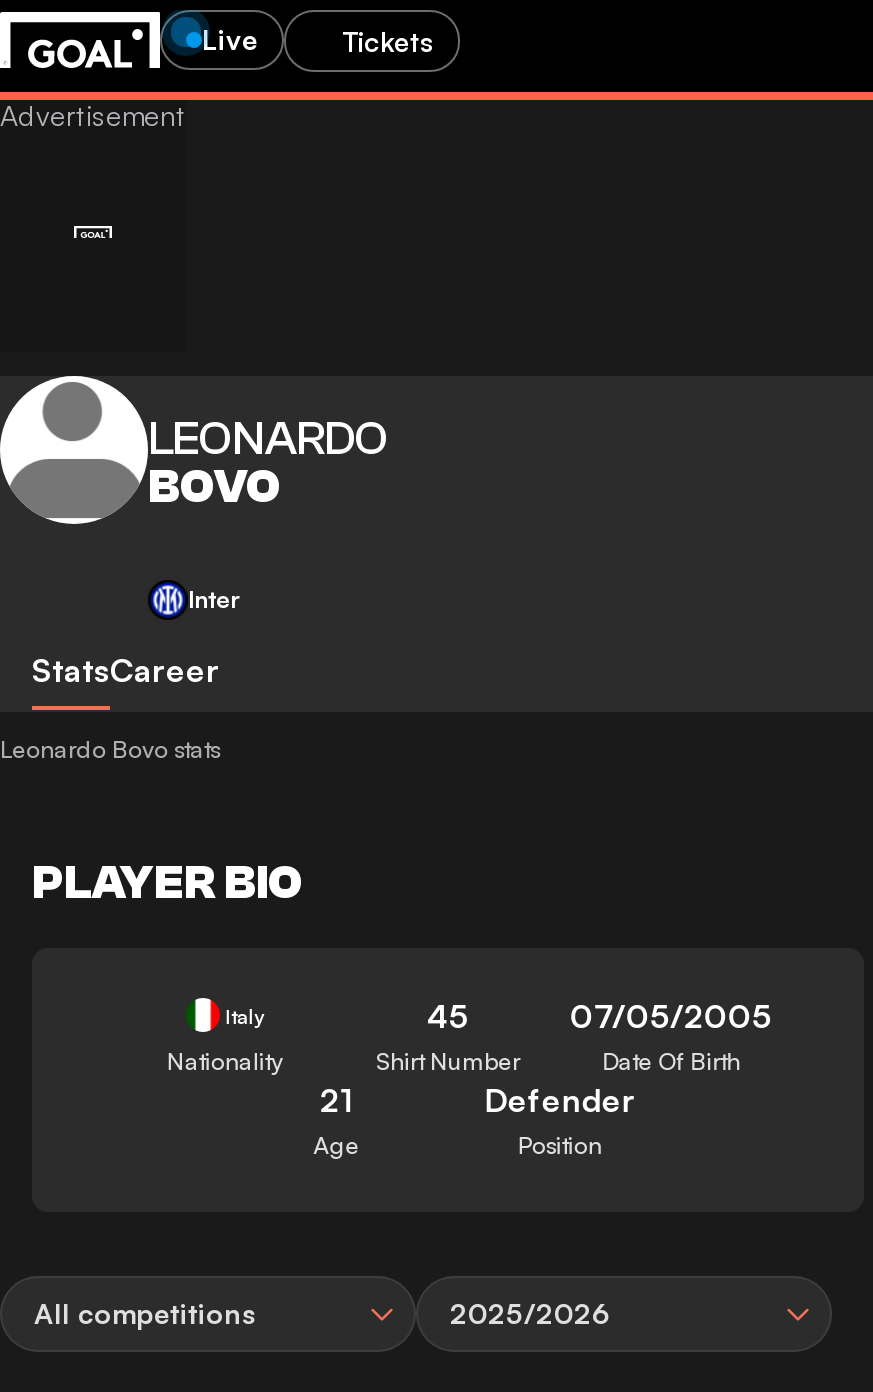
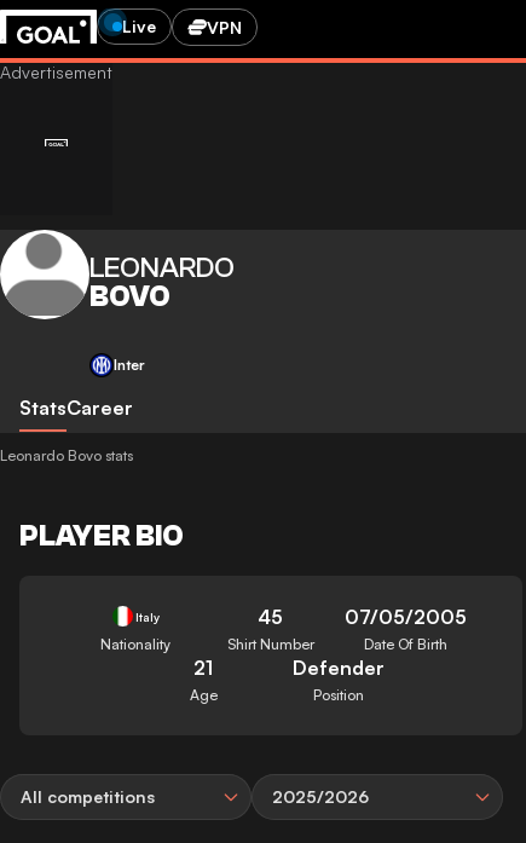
[342,23,434,57] Tickets -> [207,16,242,37] VPN

